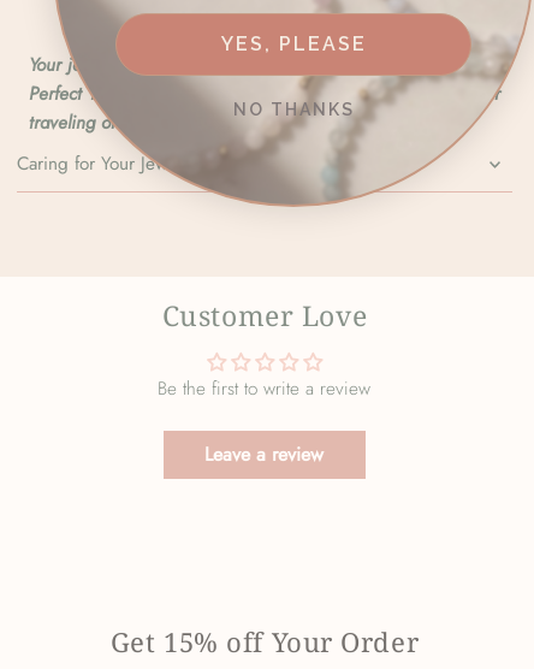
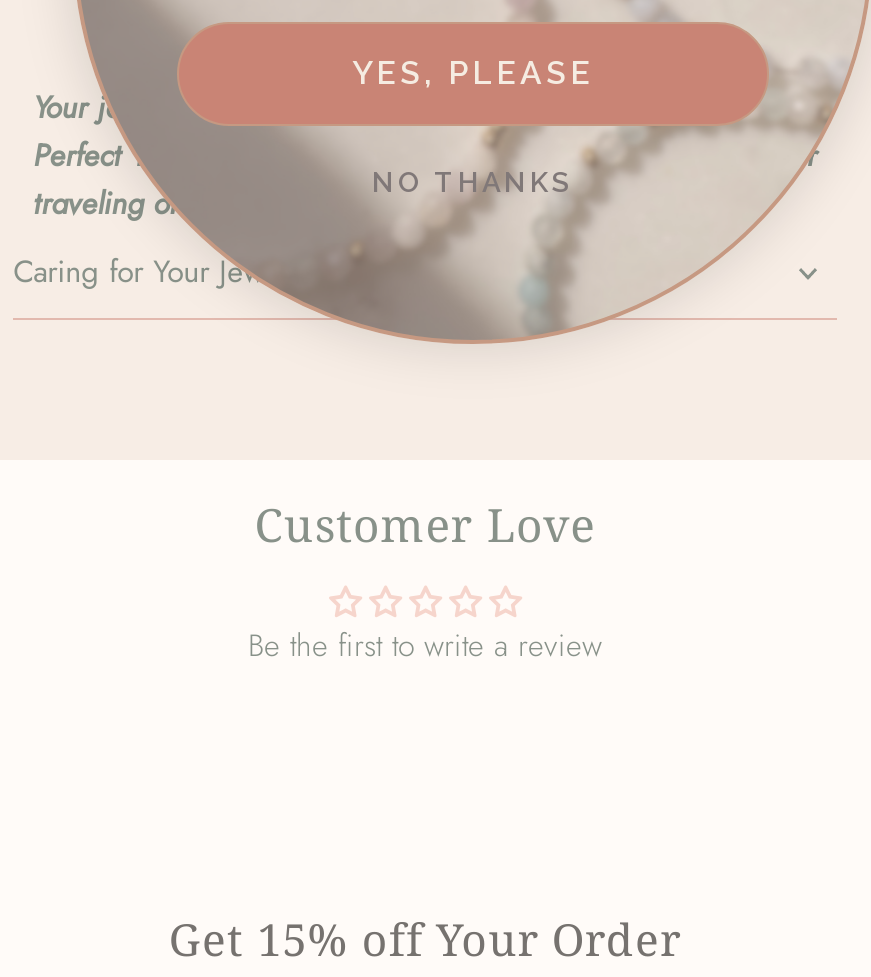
[205,440,324,468] Leave a review -> none

